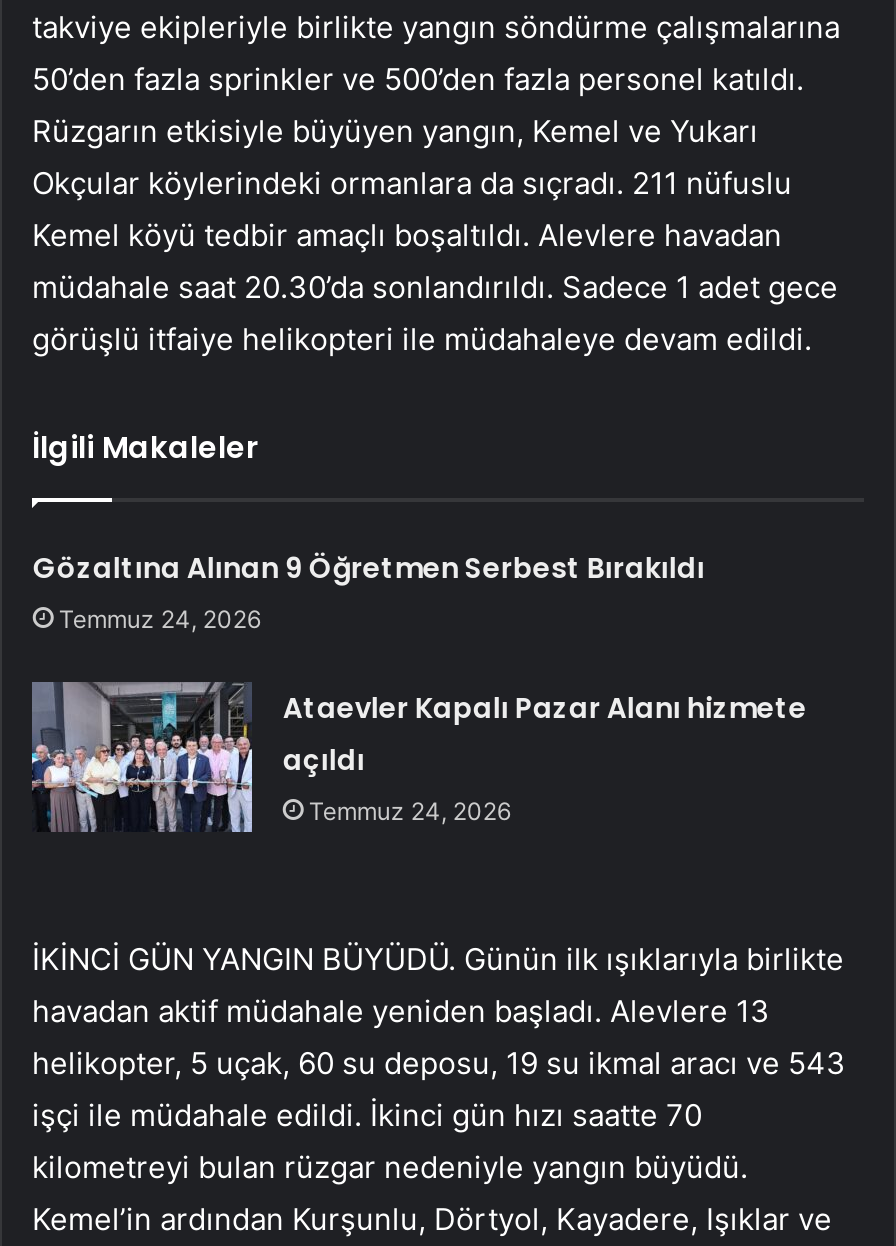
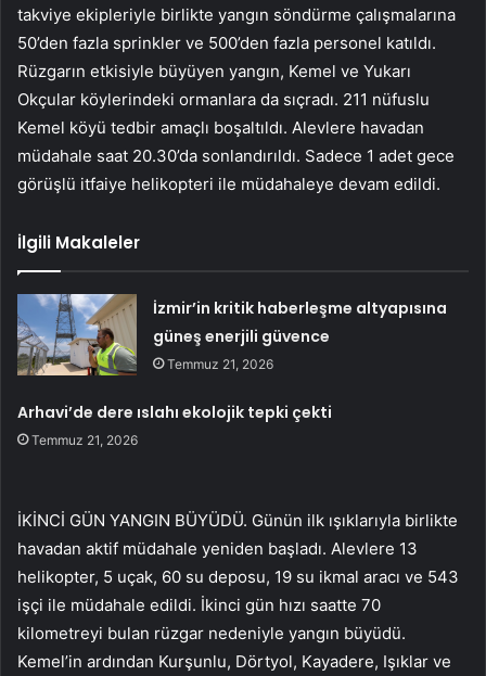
[33,547,705,633] Gözaltına Alınan 9 Öğretmen Serbest Bırakıldı | Temmuz 24, 2026 -> [153,297,447,372] İzmir’in kritik haberleşme altyapısına | güneş enerjili güvence | Temmuz 21, 2026
[30,648,807,825] [image] | Ataevler Kapalı Pazar Alanı hizmete | açıldı | Temmuz 24, 2026 -> [16,352,332,448] [image] | Arhavi’de dere ıslahı ekolojik tepki çekti | Temmuz 21, 2026

